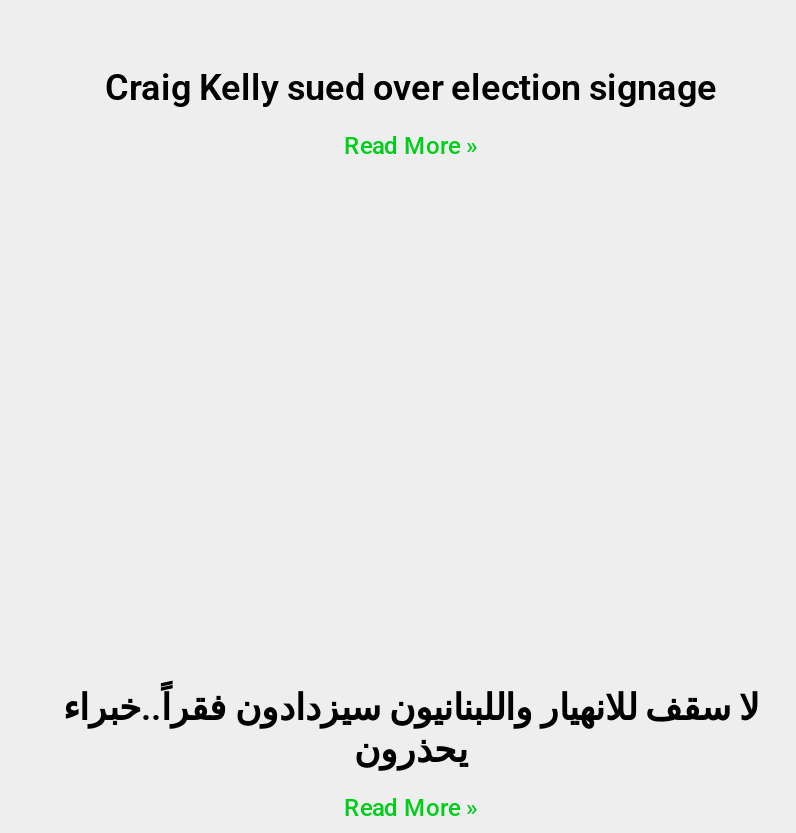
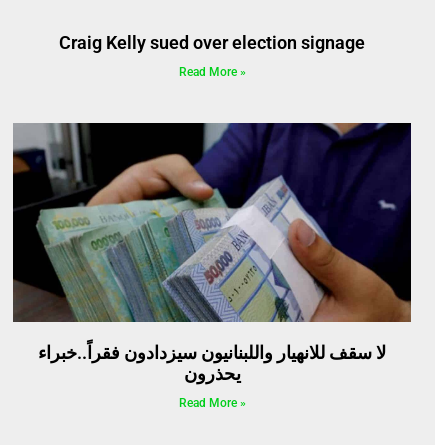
none -> [12,122,412,323] [image]

